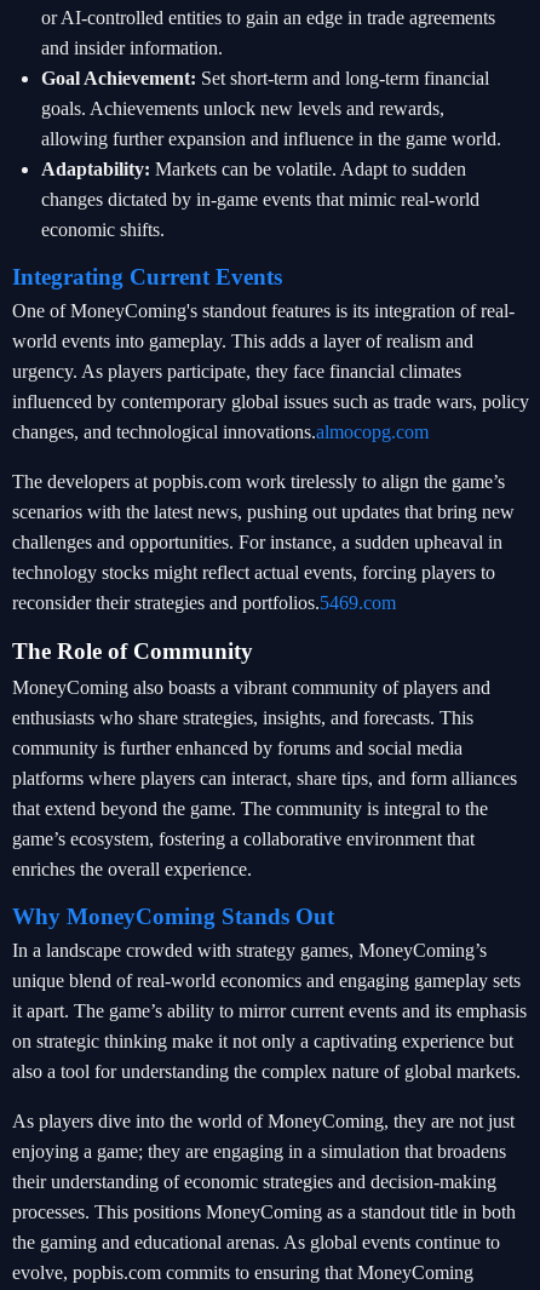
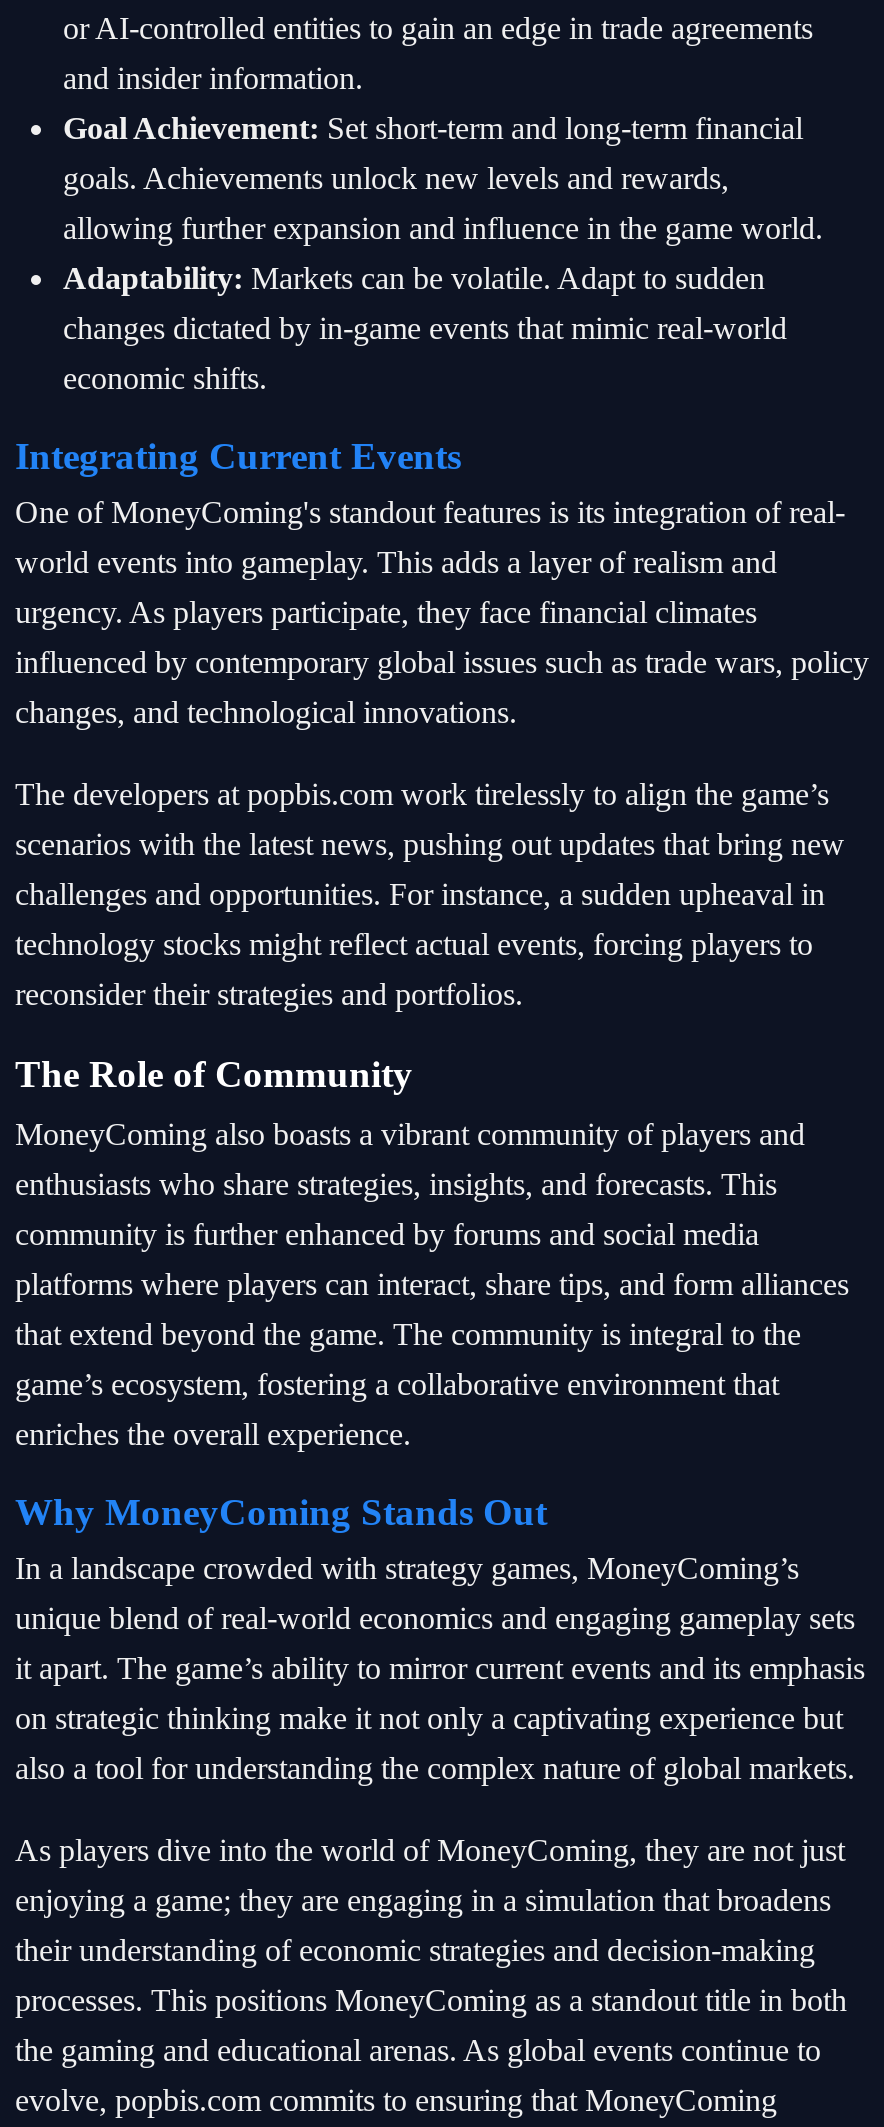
[12,422,429,442] changes, and technological innovations.almocopg.com -> [15,695,517,729] changes, and technological innovations.
[12,592,396,613] reconsider their strategies and portfolios. 5469.com -> [15,977,523,1011] reconsider their strategies and portfolios.

